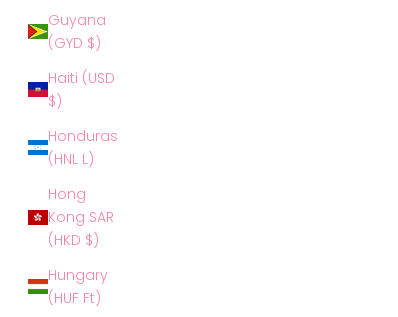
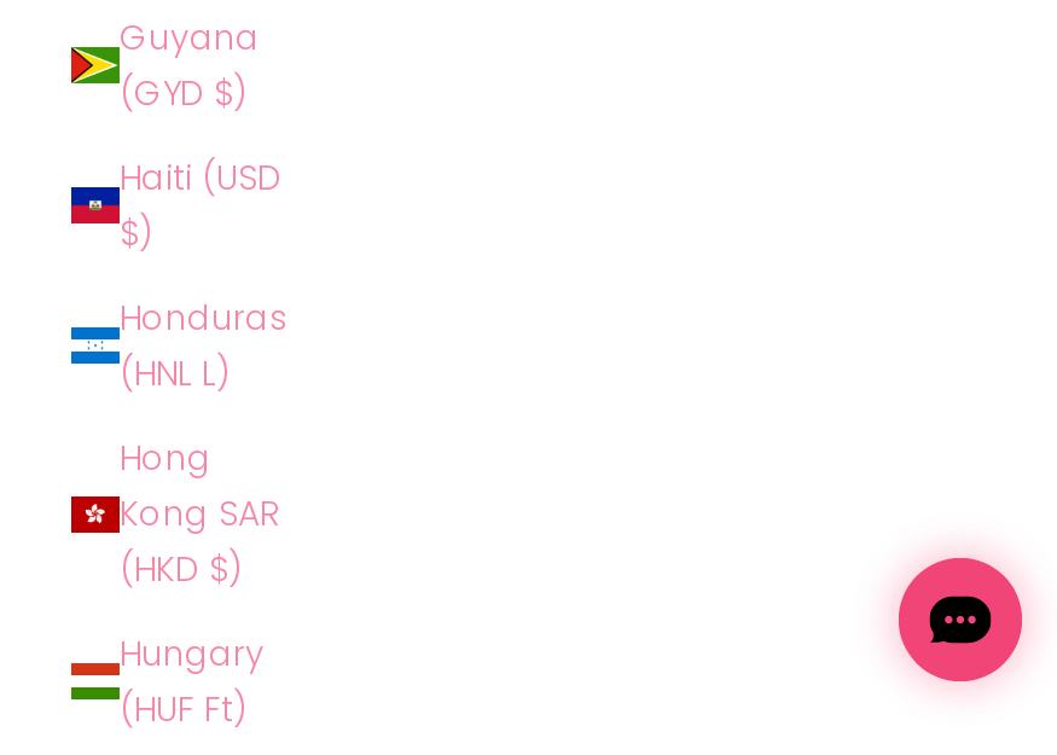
none -> [890,550,1030,690] [image]

